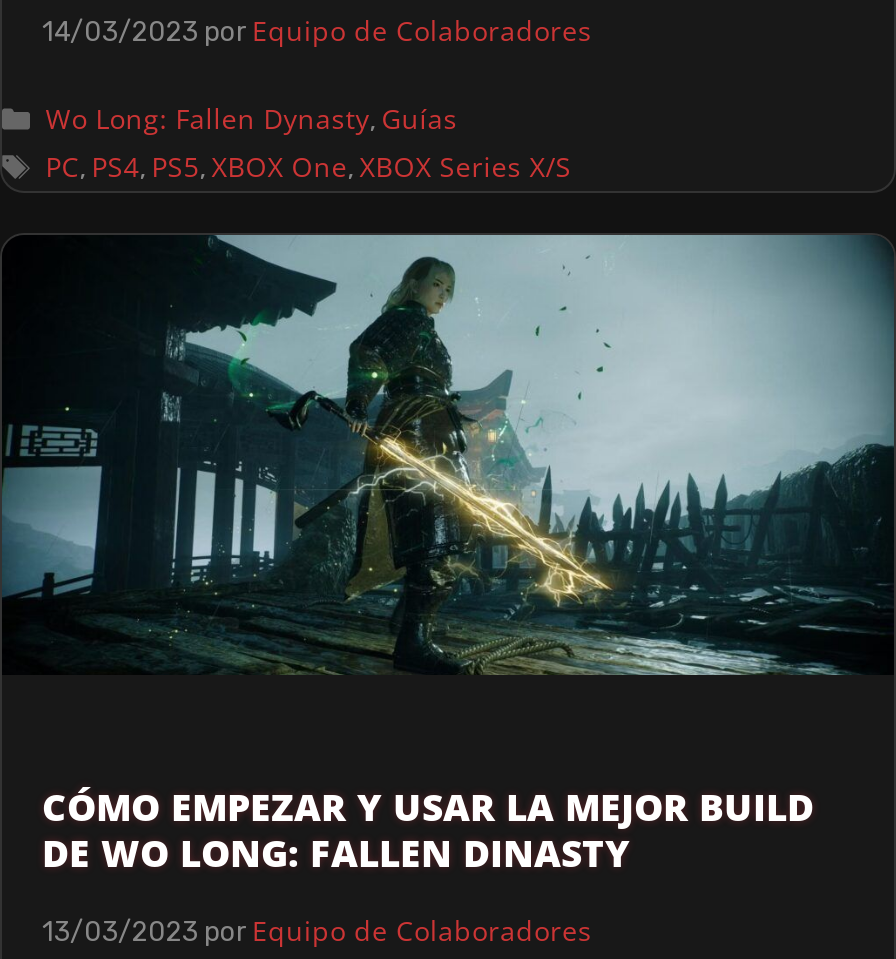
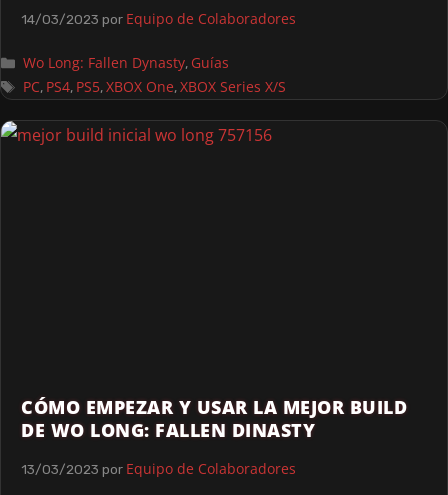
[6,233,890,677] [image] -> none

